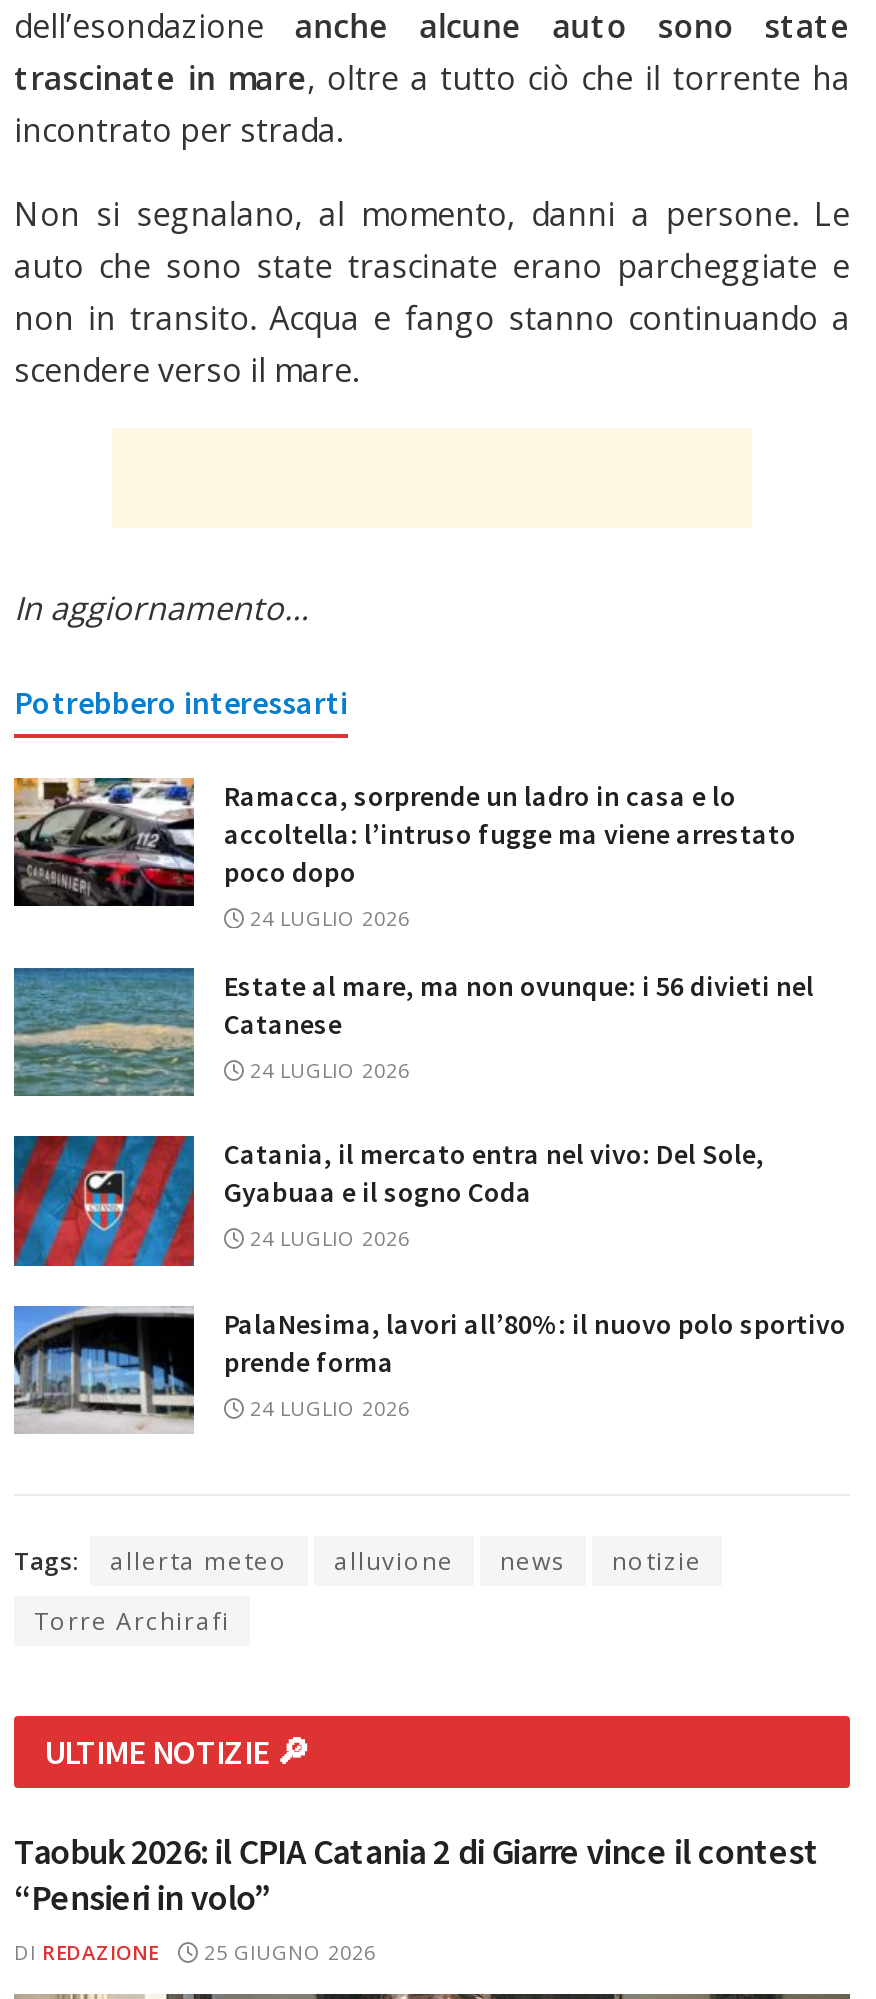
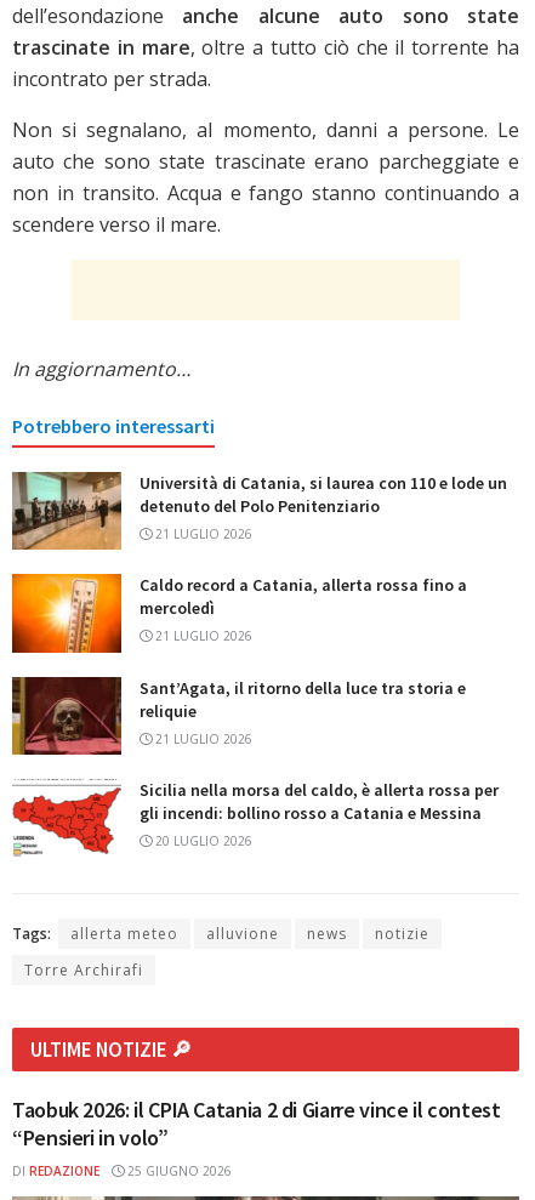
[12,776,796,932] [image] | Ramacca, sorprende un ladro in casa e lo | accoltella: l’intruso fugge ma viene arrestato | poco dopo | 24 LUGLIO 2026 -> [11,471,507,551] [image] | Università di Catania, si laurea con 110 e lode un | detenuto del Polo Penitenziario | 21 LUGLIO 2026
[12,966,814,1098] [image] | Estate al mare, ma non ovunque: i 56 divieti nel | Catanese | 24 LUGLIO 2026 -> [11,573,467,654] [image] | Caldo record a Catania, allerta rossa fino a | mercoledì | 21 LUGLIO 2026
[12,1134,764,1270] [image] | Catania, il mercato entra nel vivo: Del Sole, | Gyabuaa e il sogno Coda | 24 LUGLIO 2026 -> [11,676,466,756] [image] | Sant’Agata, il ritorno della luce tra storia e | reliquie | 21 LUGLIO 2026
[12,1304,846,1436] [image] | PalaNesima, lavori all’80%: il nuovo polo sportivo | prende forma | 24 LUGLIO 2026 -> [12,779,499,855] [image] | Sicilia nella morsa del caldo, è allerta rossa per | gli incendi: bollino rosso a Catania e Messina | 20 LUGLIO 2026

